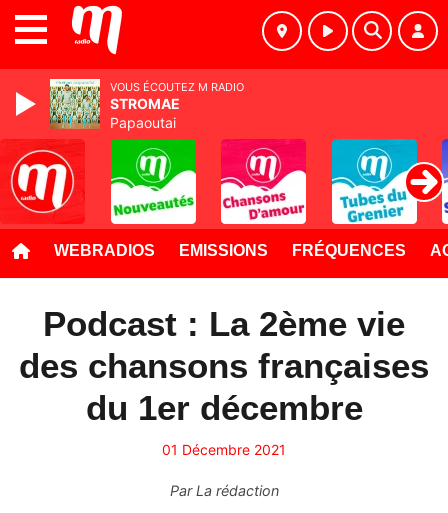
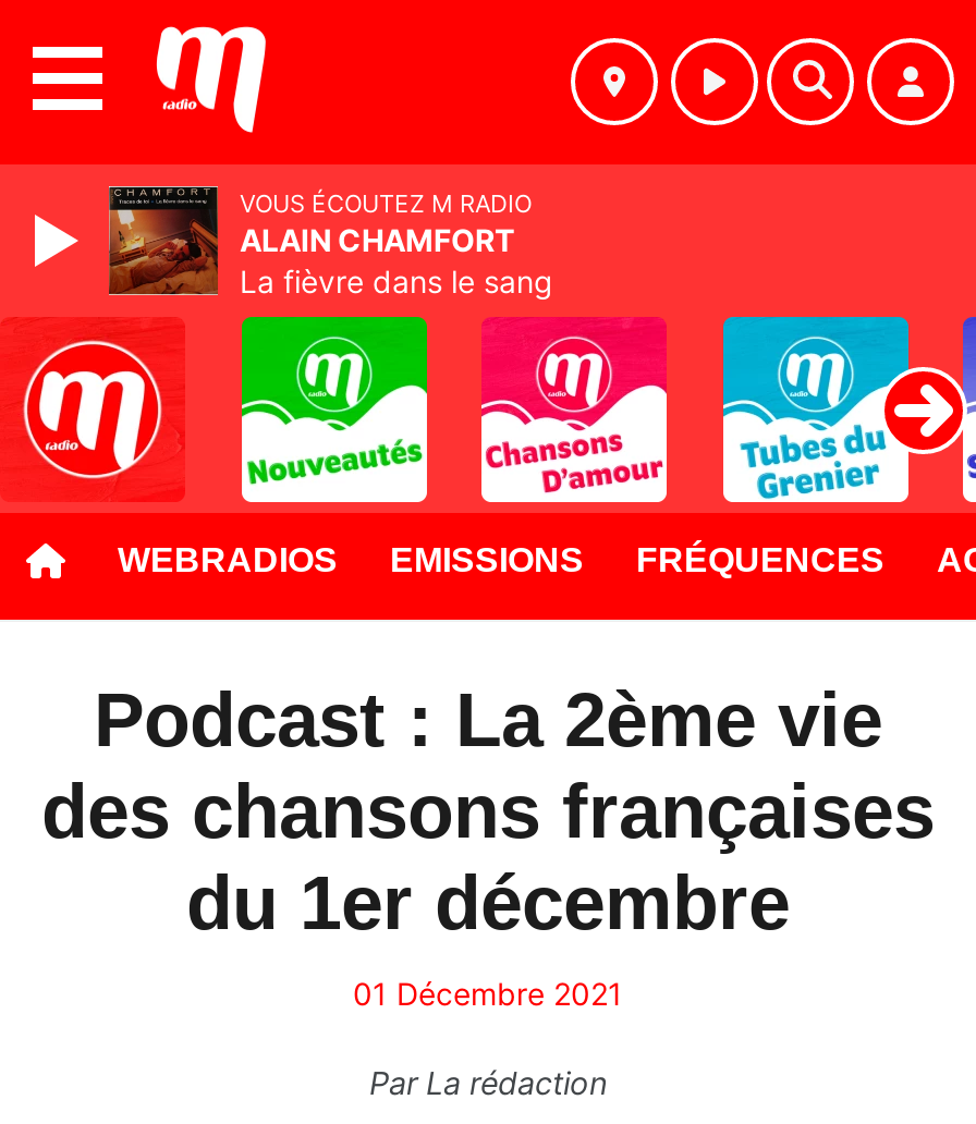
[49,78,180,131] [image] | STROMAE | Papaoutai -> [107,184,553,300] [image] | ALAIN CHAMFORT | La fièvre dans le sang

